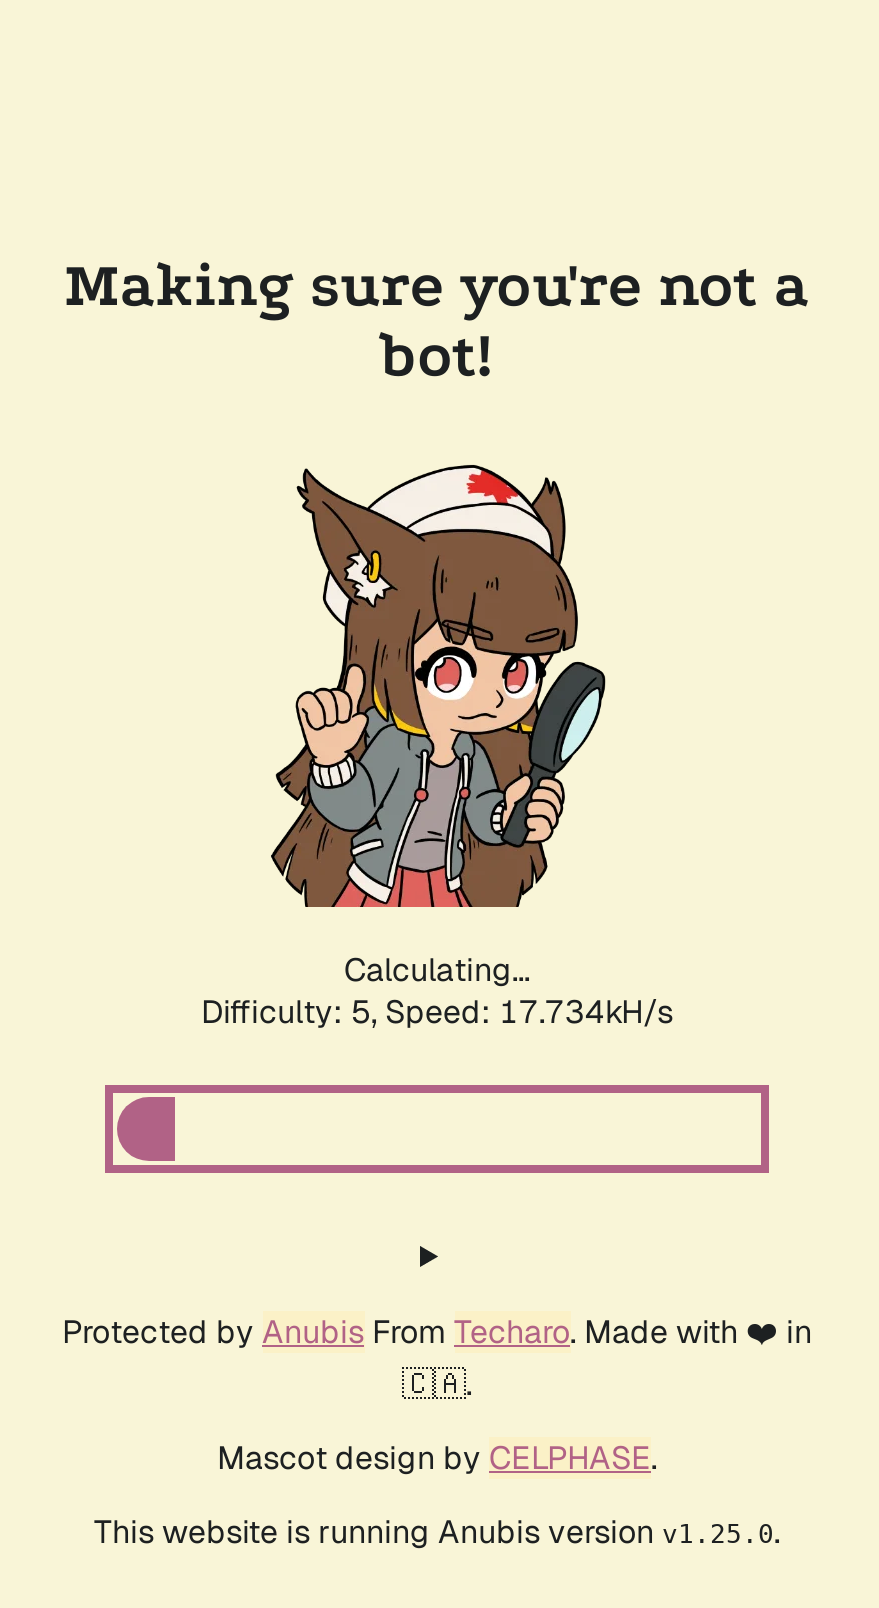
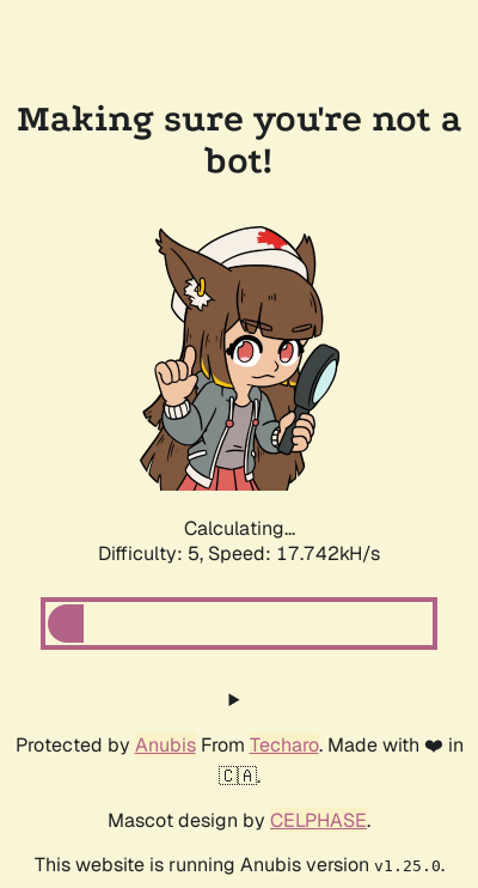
[201,991,673,1033] Difficulty: 5, Speed: 17.734kH/s -> [98,541,380,566] Difficulty: 5, Speed: 17.742kH/s

